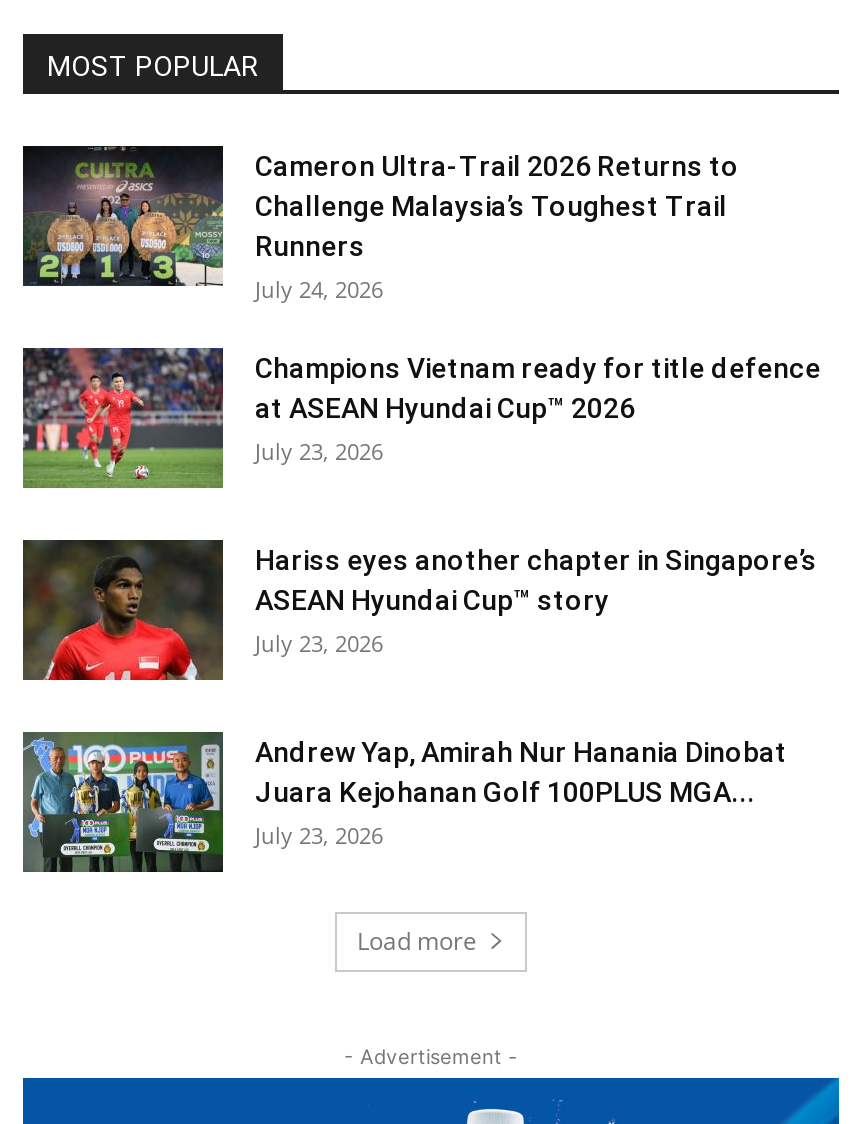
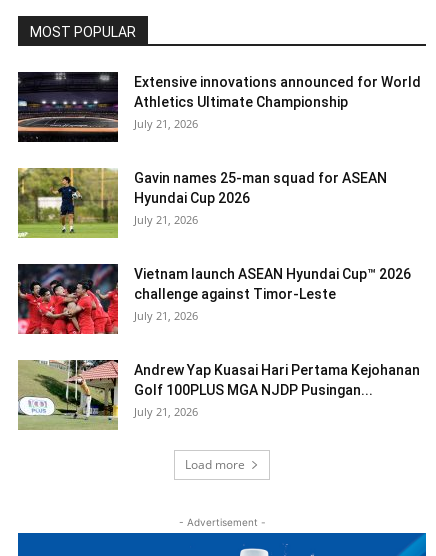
[25,148,739,304] [image] | Cameron Ultra-Trail 2026 Returns to | Challenge Malaysia’s Toughest Trail | Runners | July 24, 2026 -> [17,72,421,143] [image] | Extensive innovations announced for World | Athletics Ultimate Championship | July 21, 2026
[23,346,821,488] [image] | Champions Vietnam ready for title defence | at ASEAN Hyundai Cup™ 2026 | July 23, 2026 -> [17,167,387,238] [image] | Gavin names 25-man squad for ASEAN | Hyundai Cup 2026 | July 21, 2026
[21,540,817,682] [image] | Hariss eyes another chapter in Singapore’s | ASEAN Hyundai Cup™ story | July 23, 2026 -> [17,264,411,335] [image] | Vietnam launch ASEAN Hyundai Cup™ 2026 | challenge against Timor-Leste | July 21, 2026
[23,730,787,874] [image] | Andrew Yap, Amirah Nur Hanania Dinobat | Juara Kejohanan Golf 100PLUS MGA... | July 23, 2026 -> [18,360,420,430] [image] | Andrew Yap Kuasai Hari Pertama Kejohanan | Golf 100PLUS MGA NJDP Pusingan... | July 21, 2026

